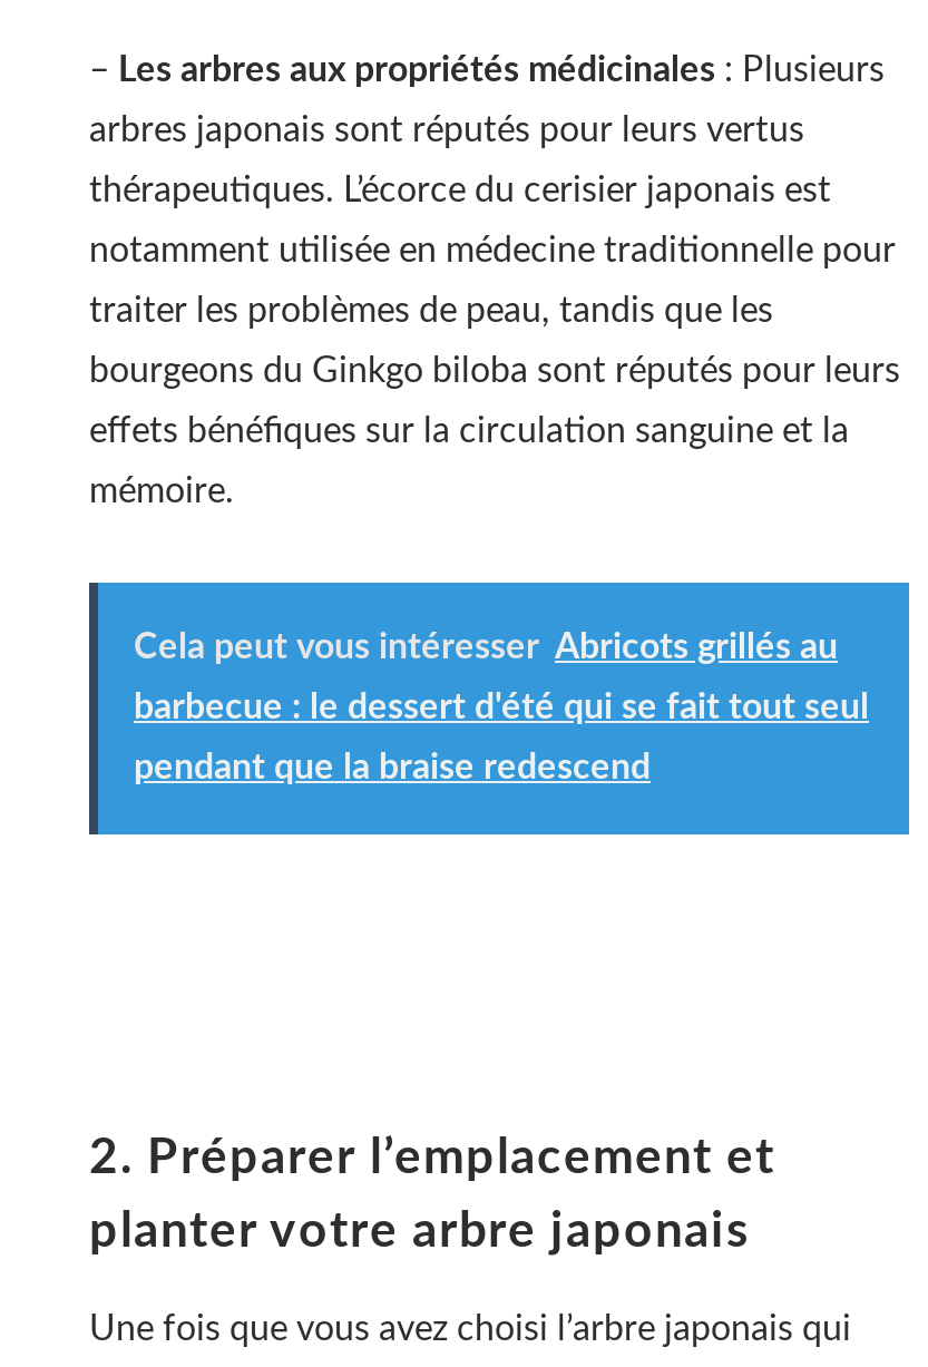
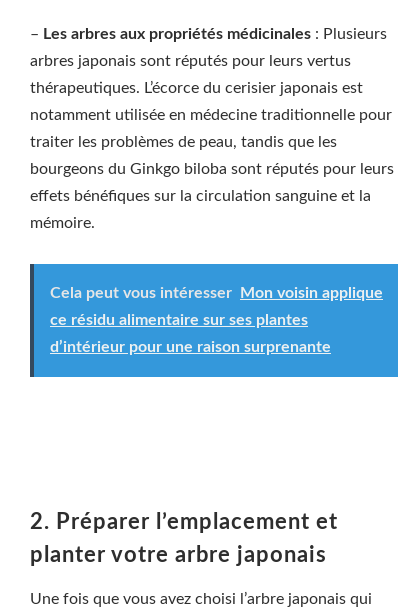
[134,631,838,666] Cela peut vous intéresser Abricots grillés au -> [50,285,383,301] Cela peut vous intéresser Mon voisin applique
[134,691,869,726] barbecue : le dessert d'été qui se fait tout seul -> [50,312,308,328] ce résidu alimentaire sur ses plantes
[134,751,651,787] pendant que la braise redescend -> [50,339,331,355] d’intérieur pour une raison surprenante

